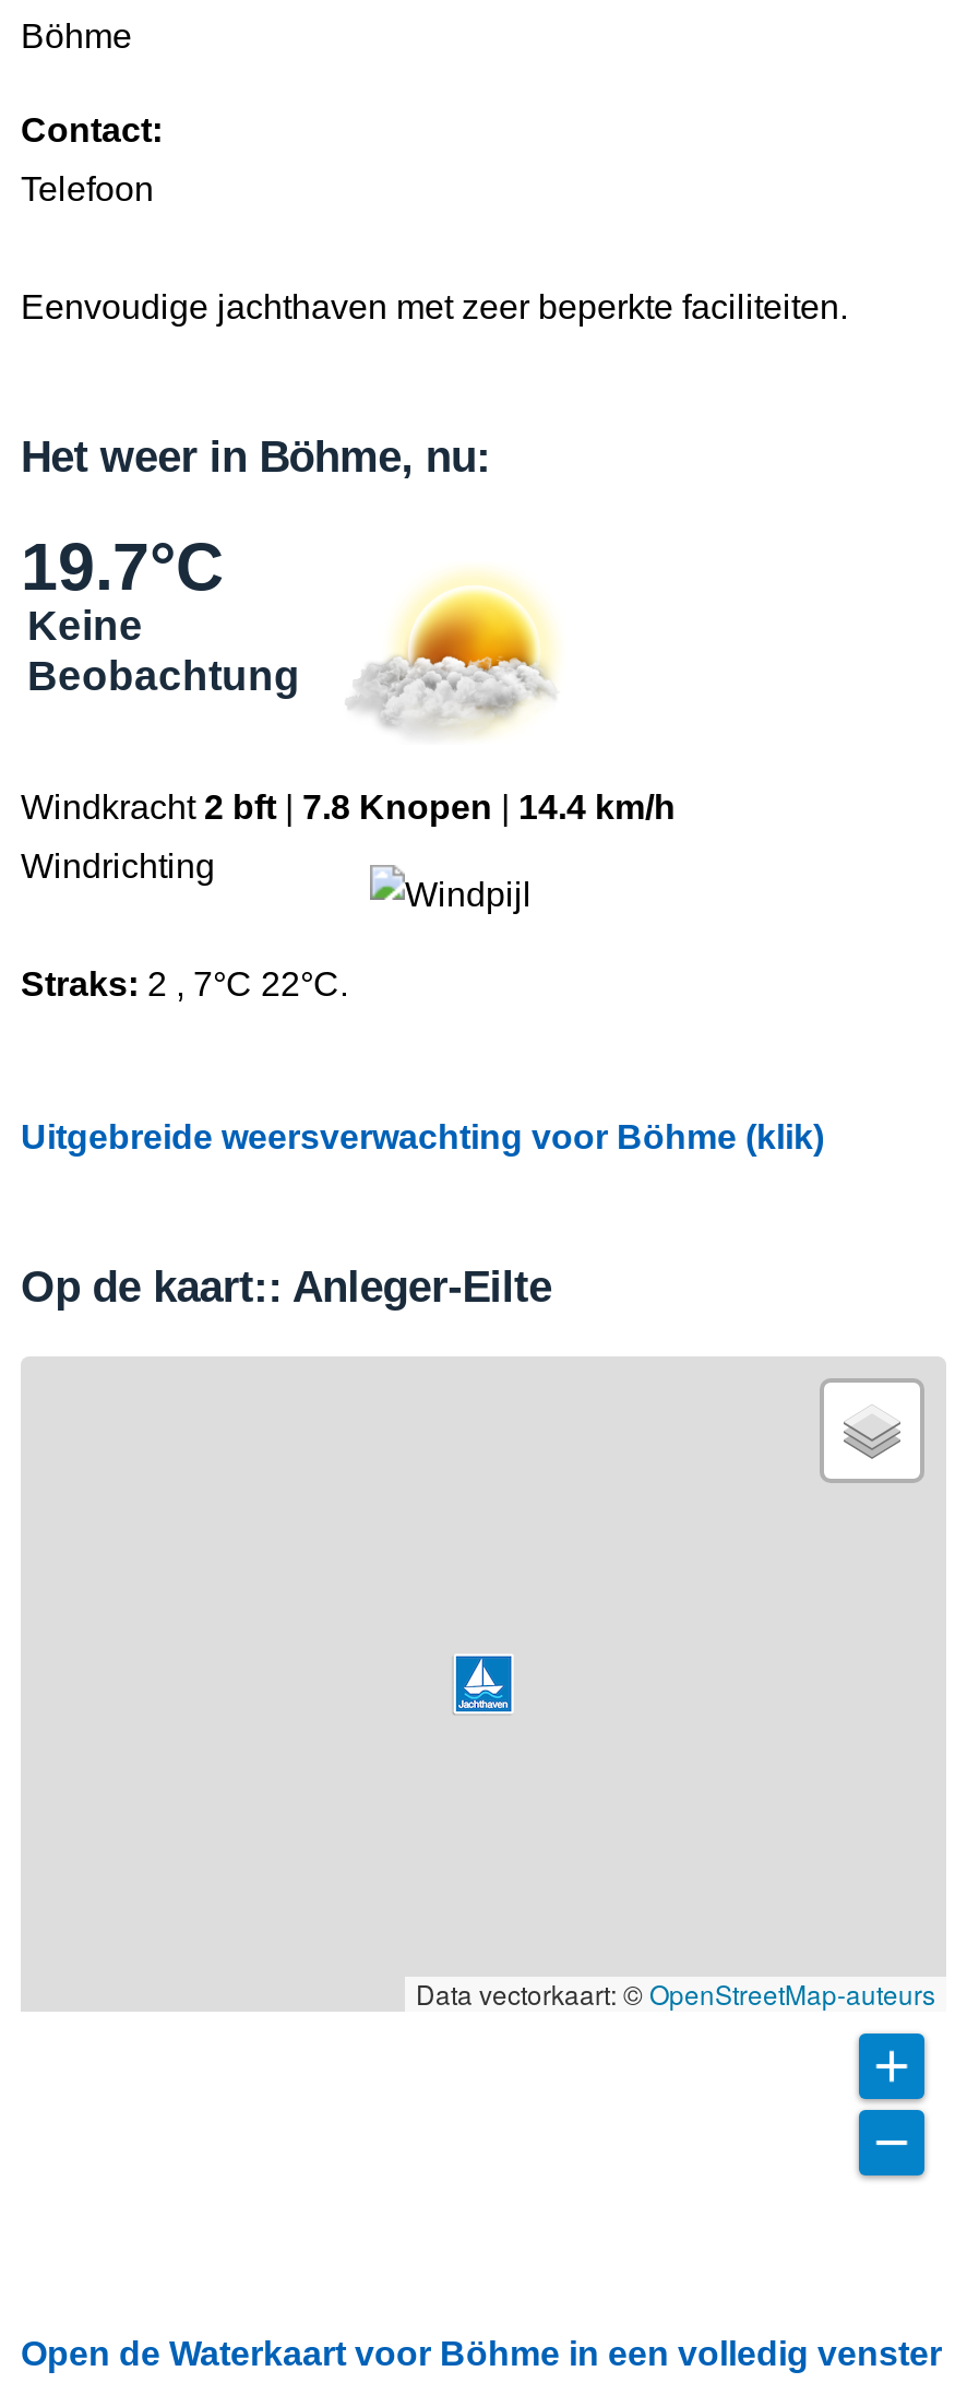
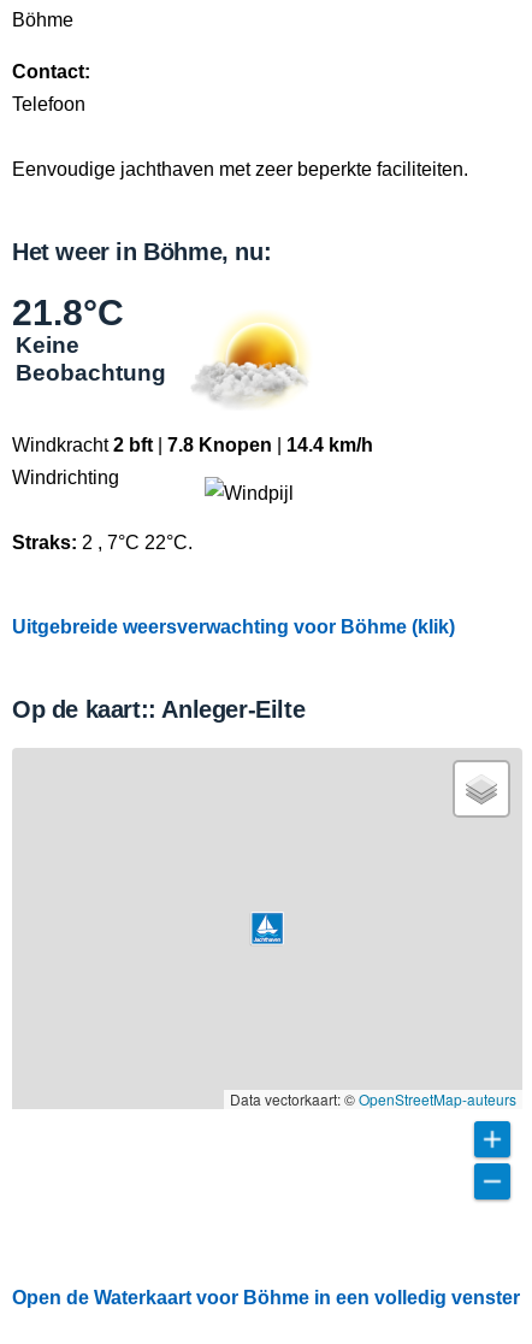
[21,529,224,603] 19.7°C -> [12,291,124,332] 21.8°C

